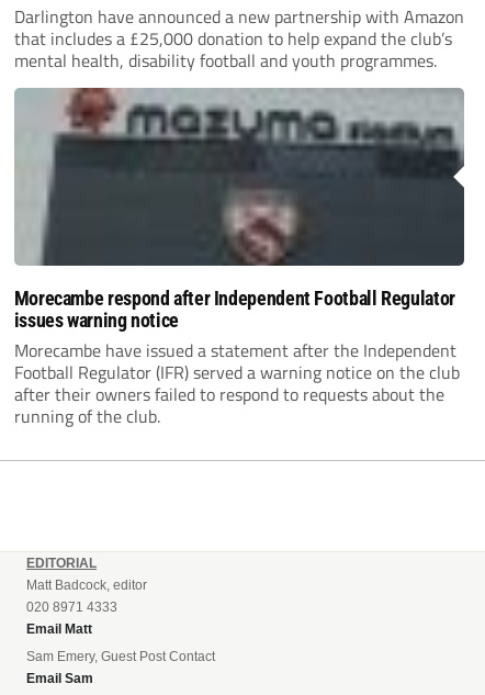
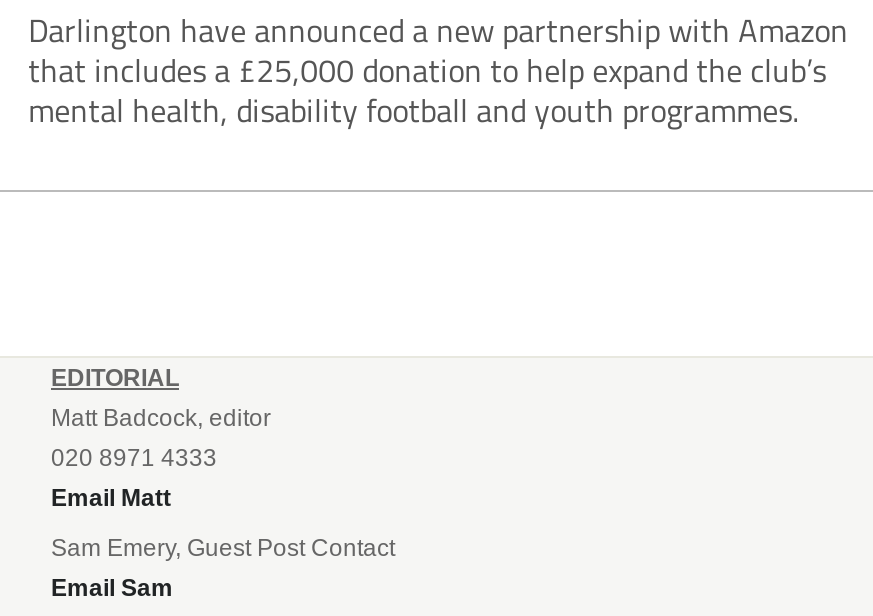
[13,87,465,430] [image] | Morecambe respond after Independent Football Regulator | issues warning notice | Morecambe have issued a statement after the Independent | Football Regulator (IFR) served a warning notice on the club | after their owners failed to respond to requests about the | running of the club. -> none

